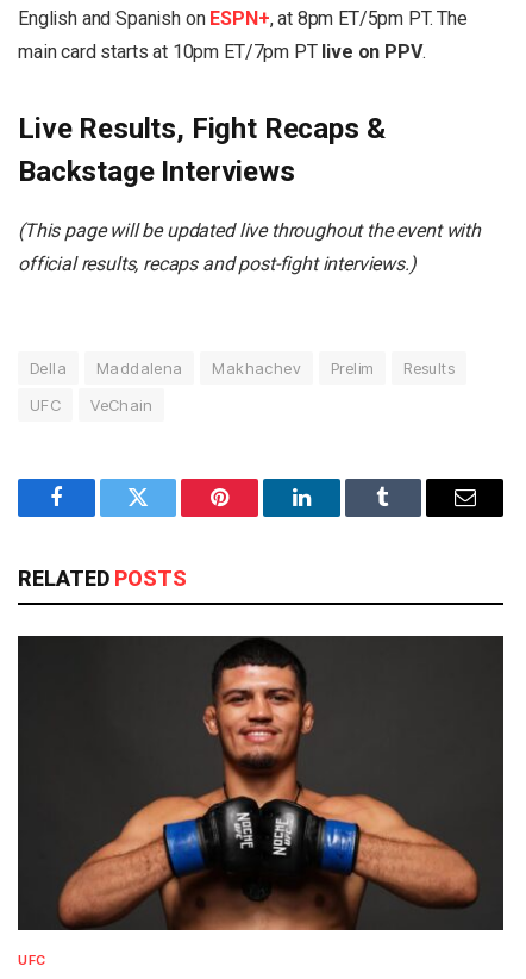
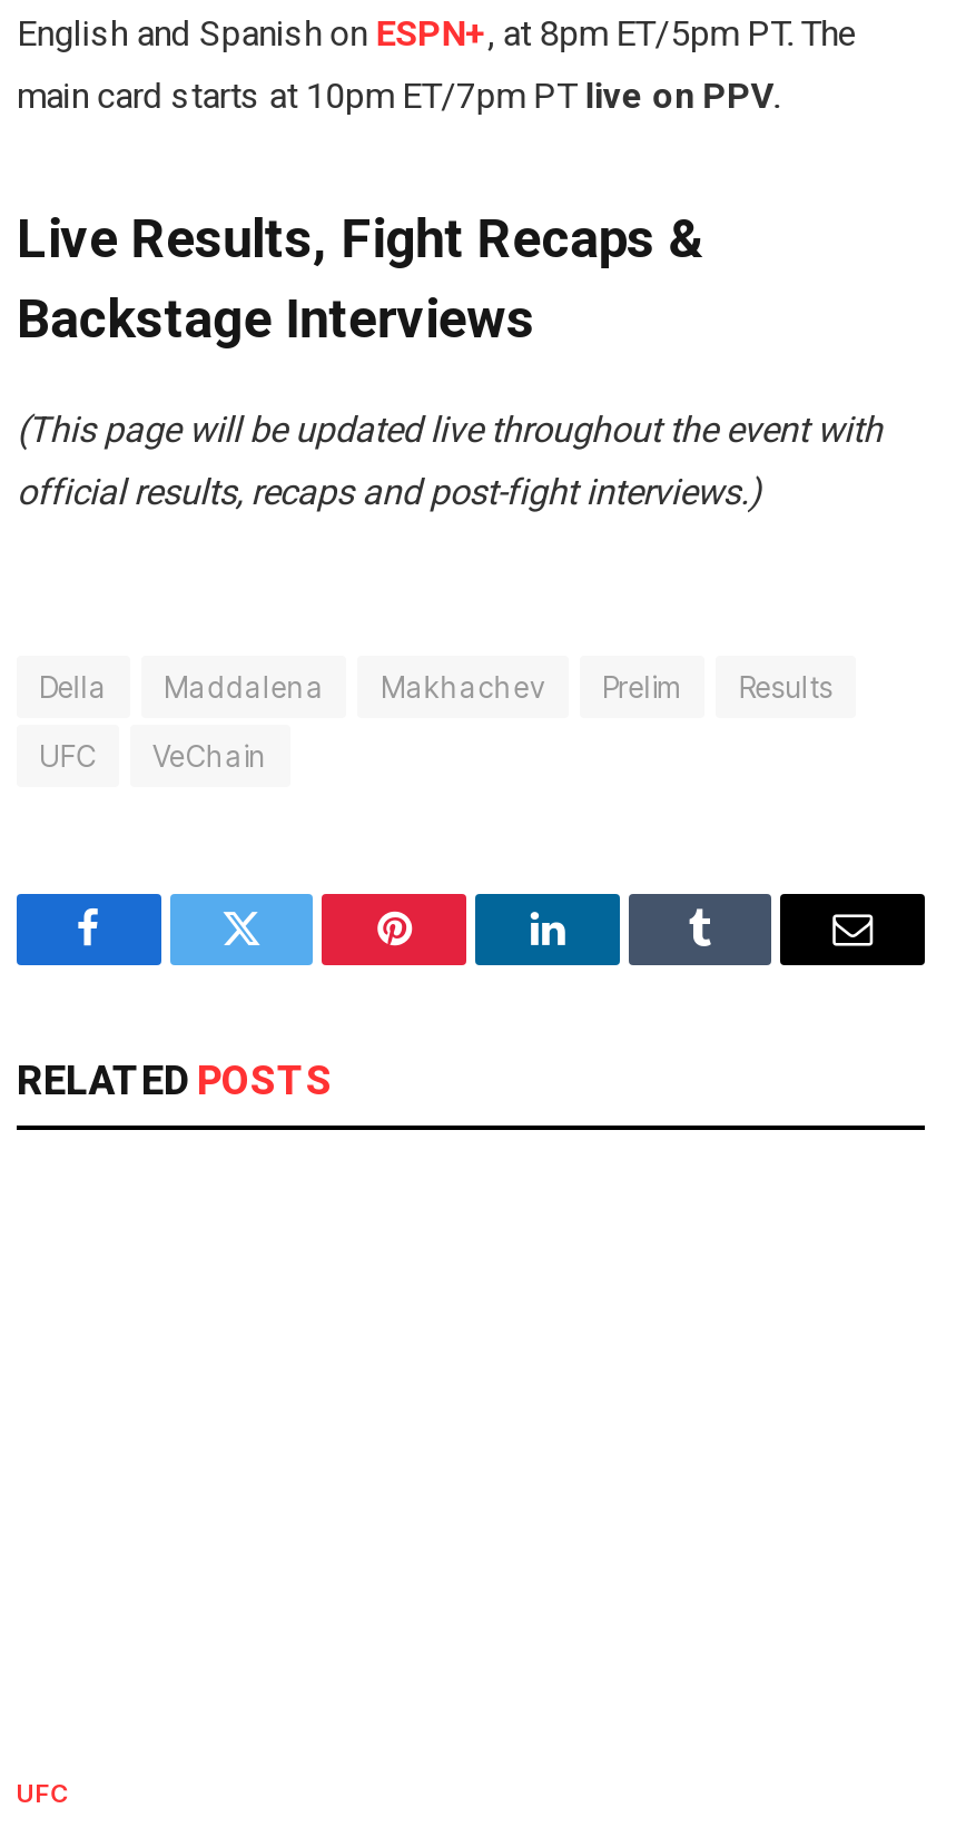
[17,635,505,931] [image] -> none

